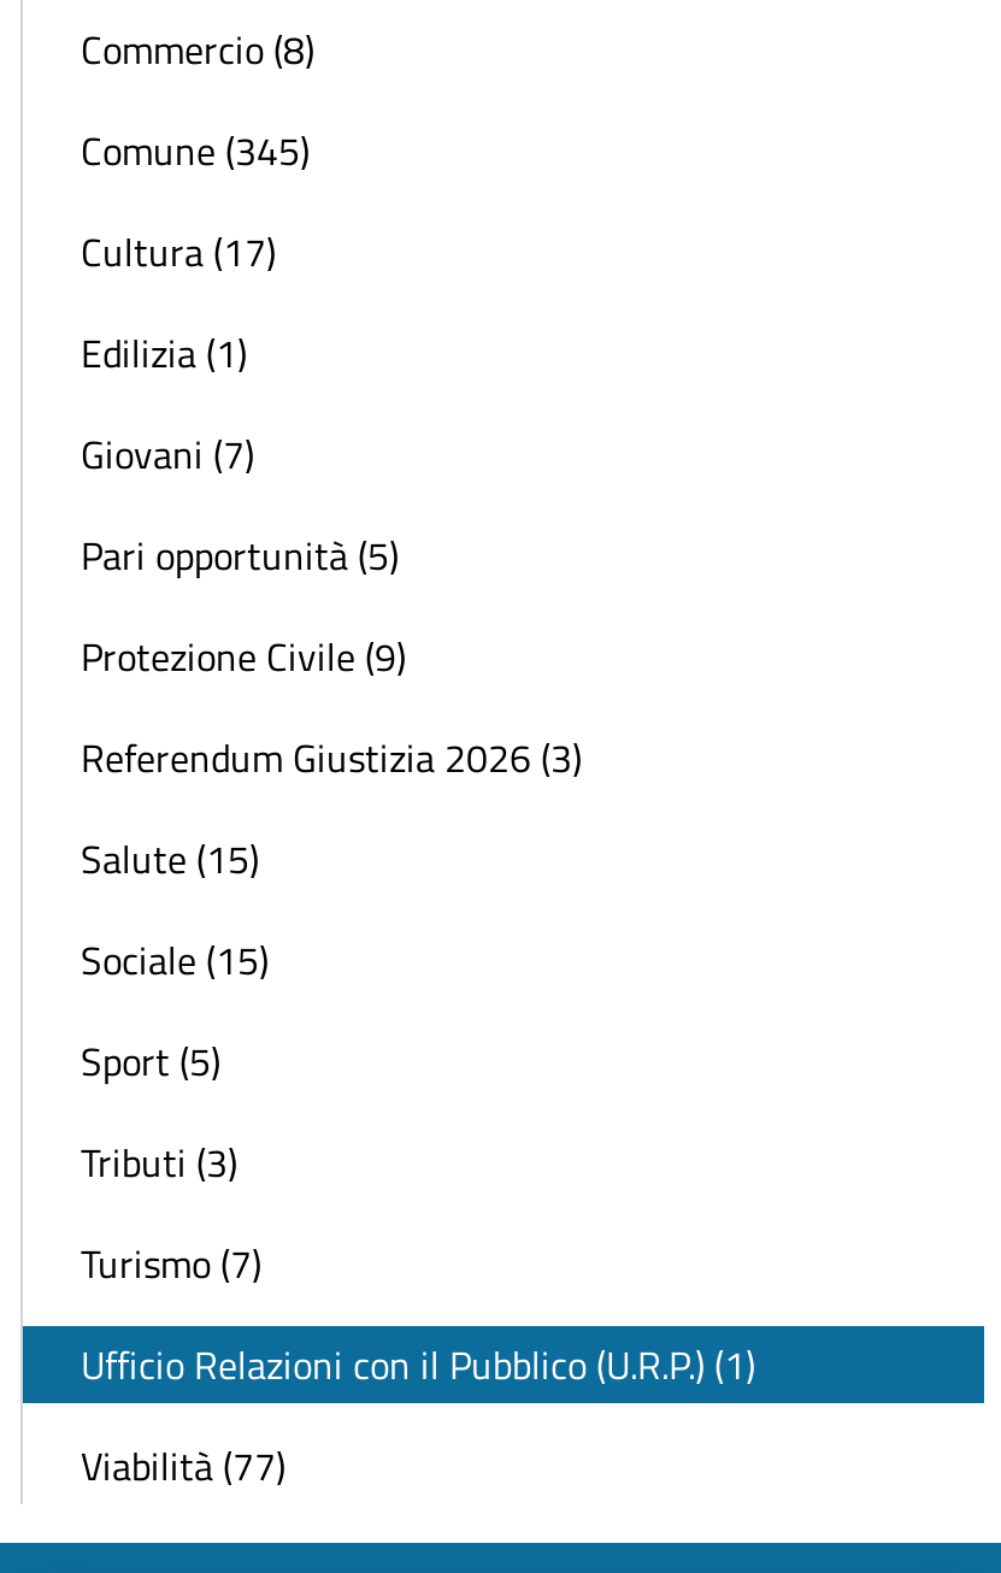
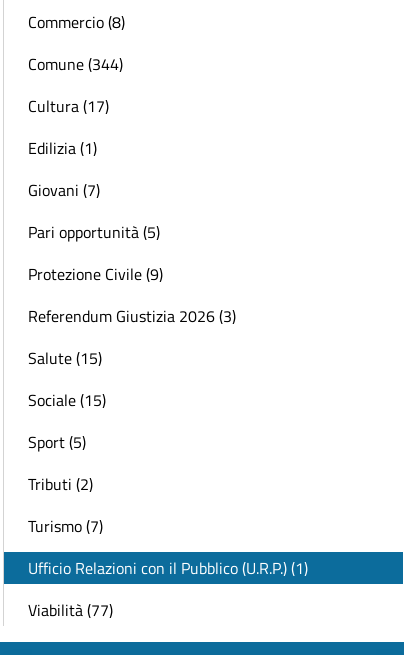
[81,121,310,179] Comune (345) -> [28,52,123,76] Comune (344)
[81,1133,237,1190] Tributi (3) -> [28,472,93,496] Tributi (2)

